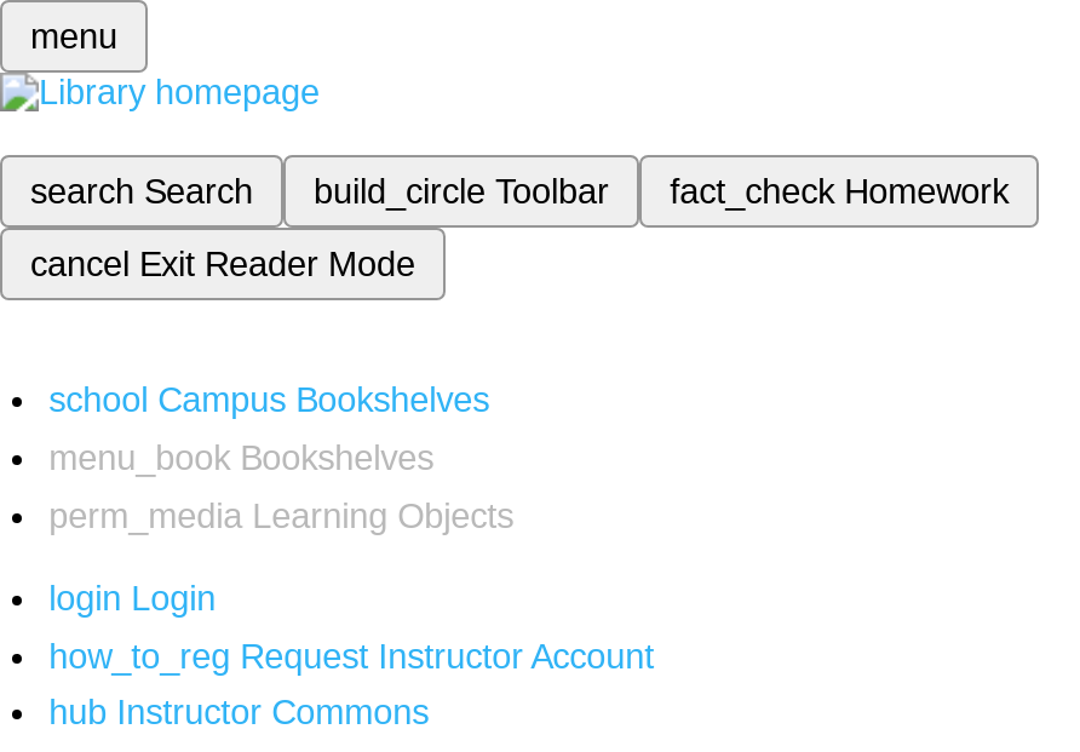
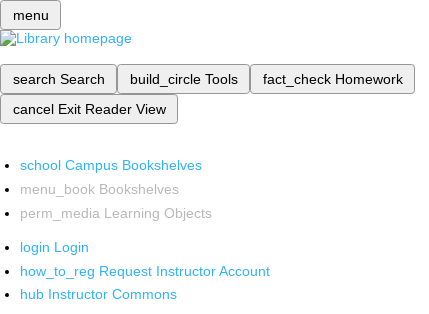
[314,172,609,211] build_circle Toolbar -> [129,71,237,87] build_circle Tools
[30,245,415,283] cancel Exit Reader Mode -> [12,101,165,117] cancel Exit Reader View

